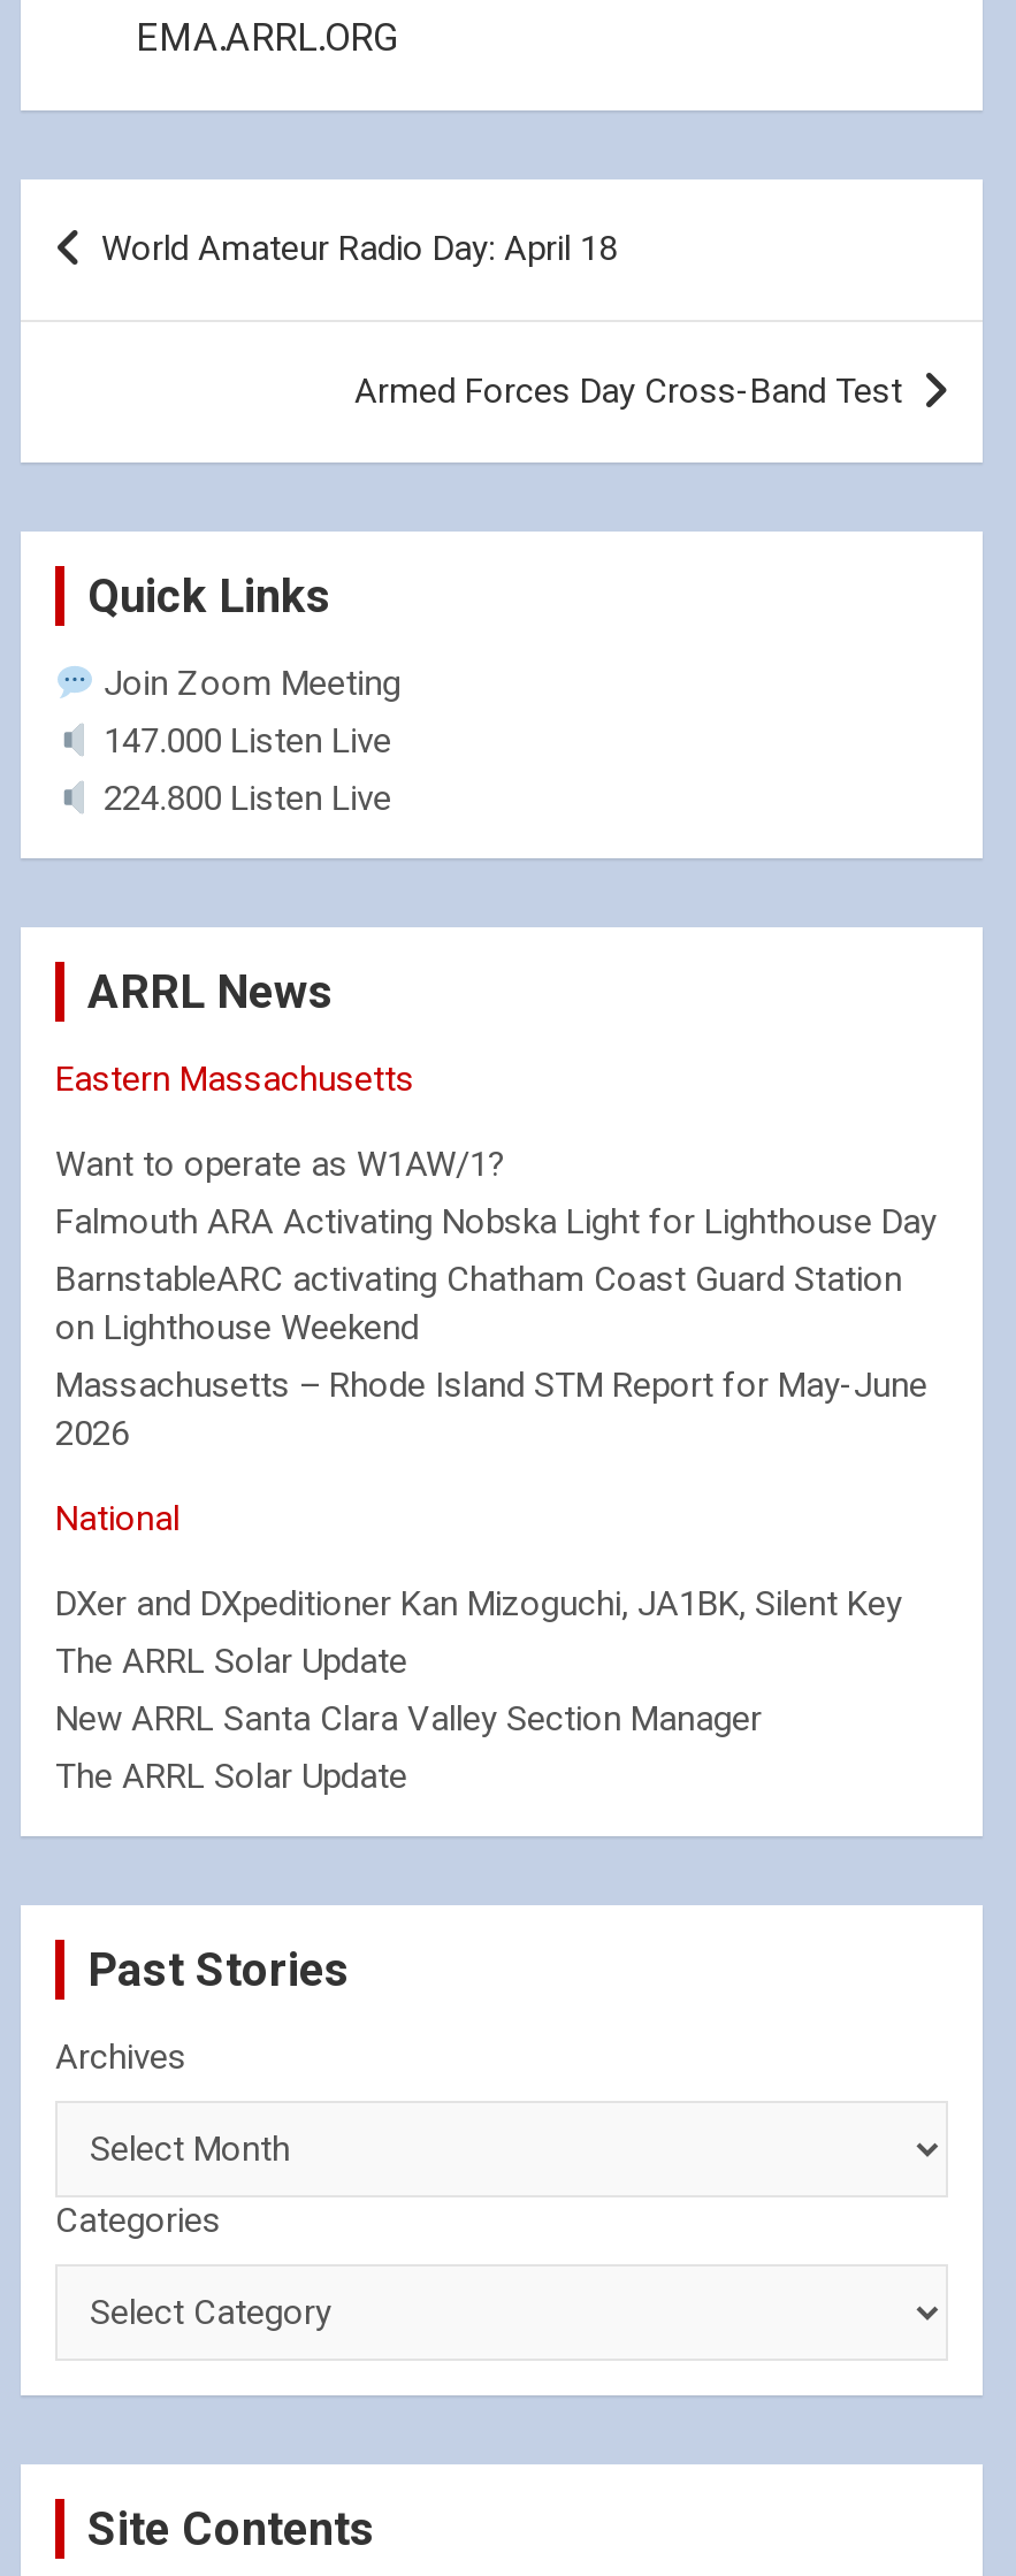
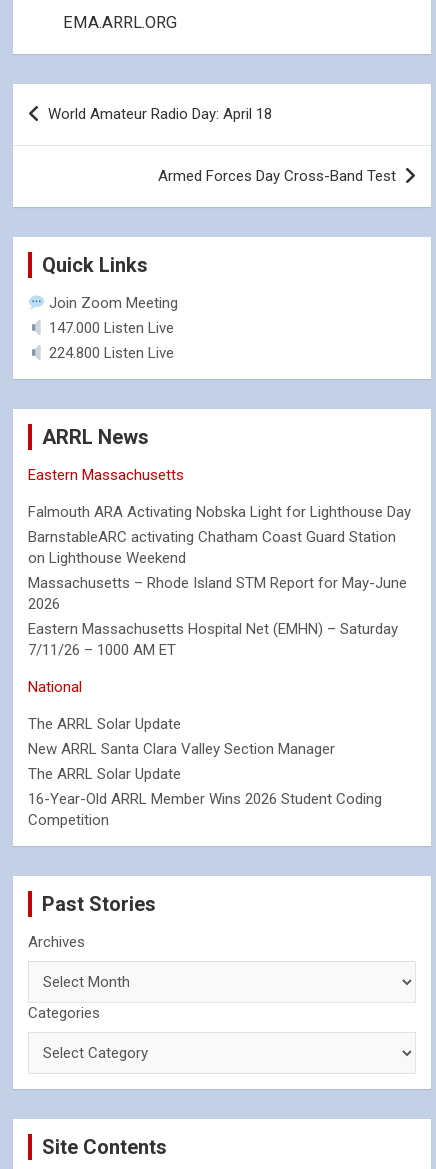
[55,1144,506,1185] Want to operate as W1AW/1? -> none
moved [55,1201,937,1454] -> [28,503,411,613]: Falmouth ARA Activating Nobska Light for Lighthouse Day | BarnstableARC activating Chatham Coast Guard Station | on Lighthouse Weekend | Massachusetts – Rhode Island STM Report for May-June | 2026
none -> [28,620,398,659] Eastern Massachusetts Hospital Net (EMHN) – Saturday | 7/11/26 – 1000 AM ET
[55,1583,902,1625] DXer and DXpeditioner Kan Mizoguchi, JA1BK, Silent Key -> none
none -> [28,790,382,829] 16-Year-Old ARRL Member Wins 2026 Student Coding | Competition

